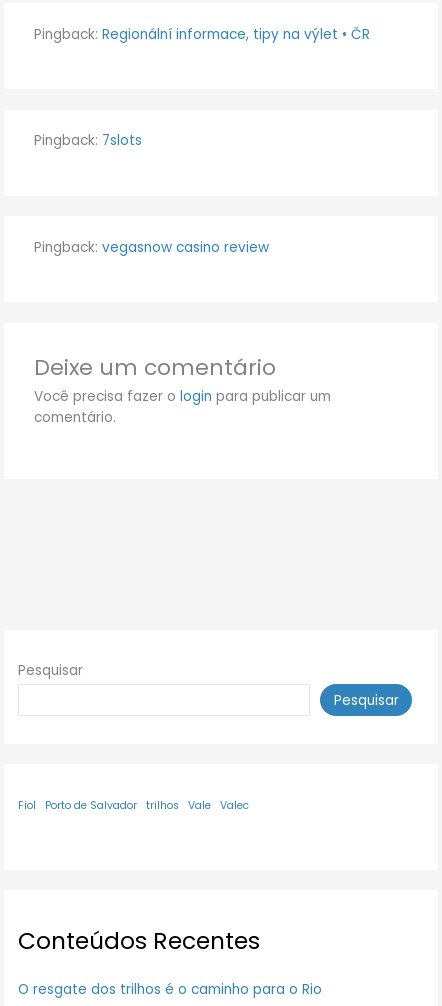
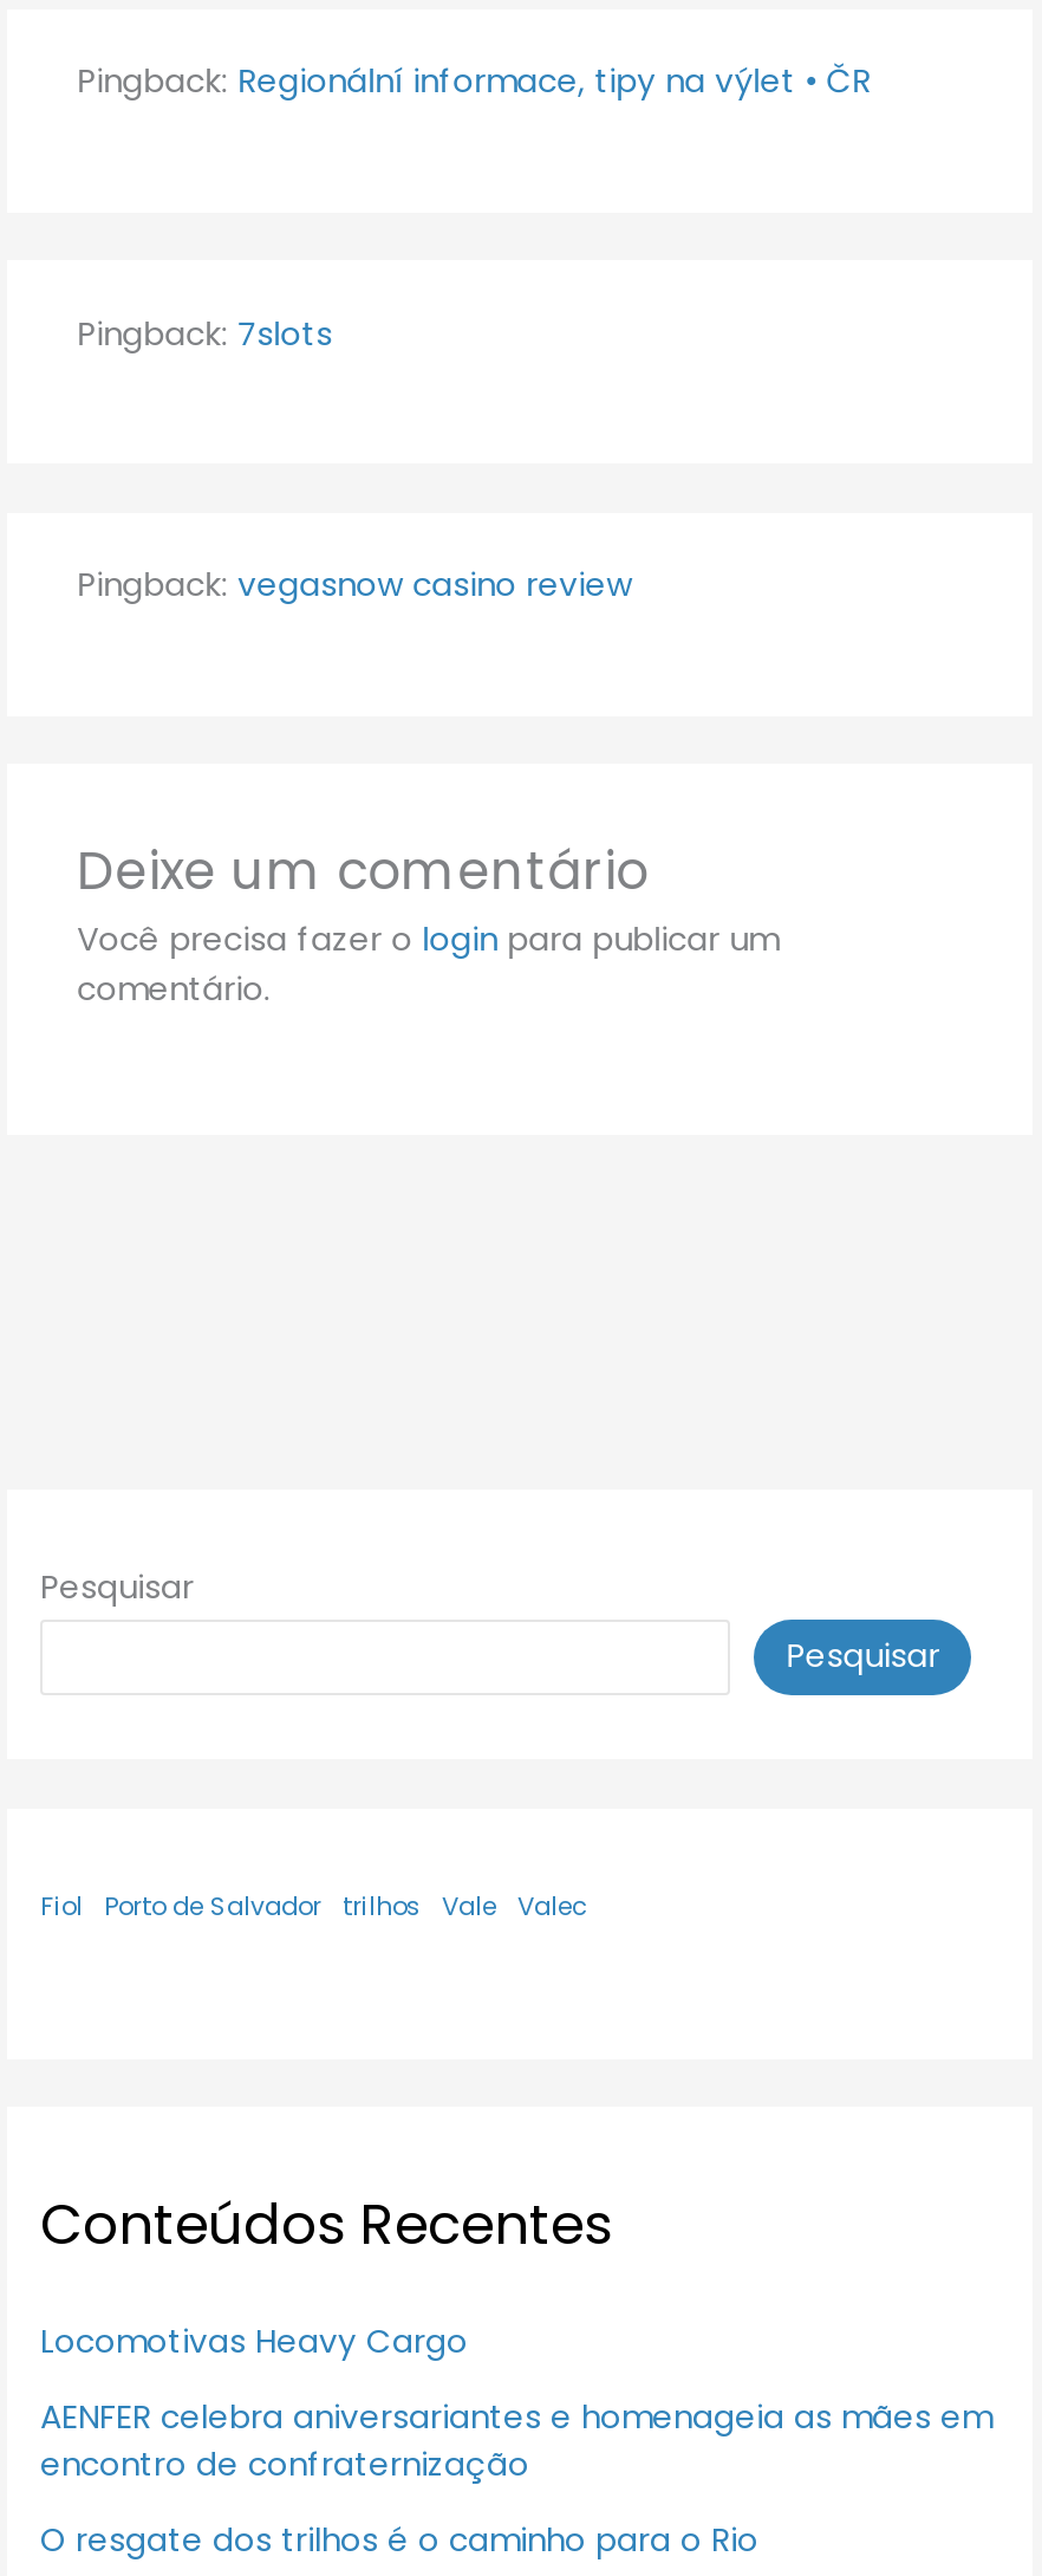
none -> [40,2319,992,2487] Locomotivas Heavy Cargo | AENFER celebra aniversariantes e homenageia as mães em | encontro de confraternização

